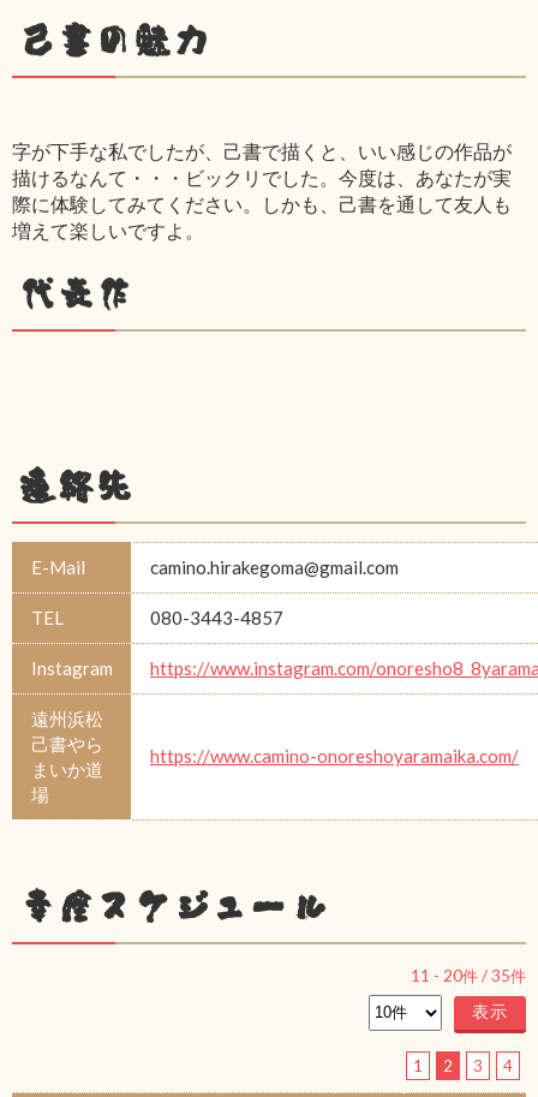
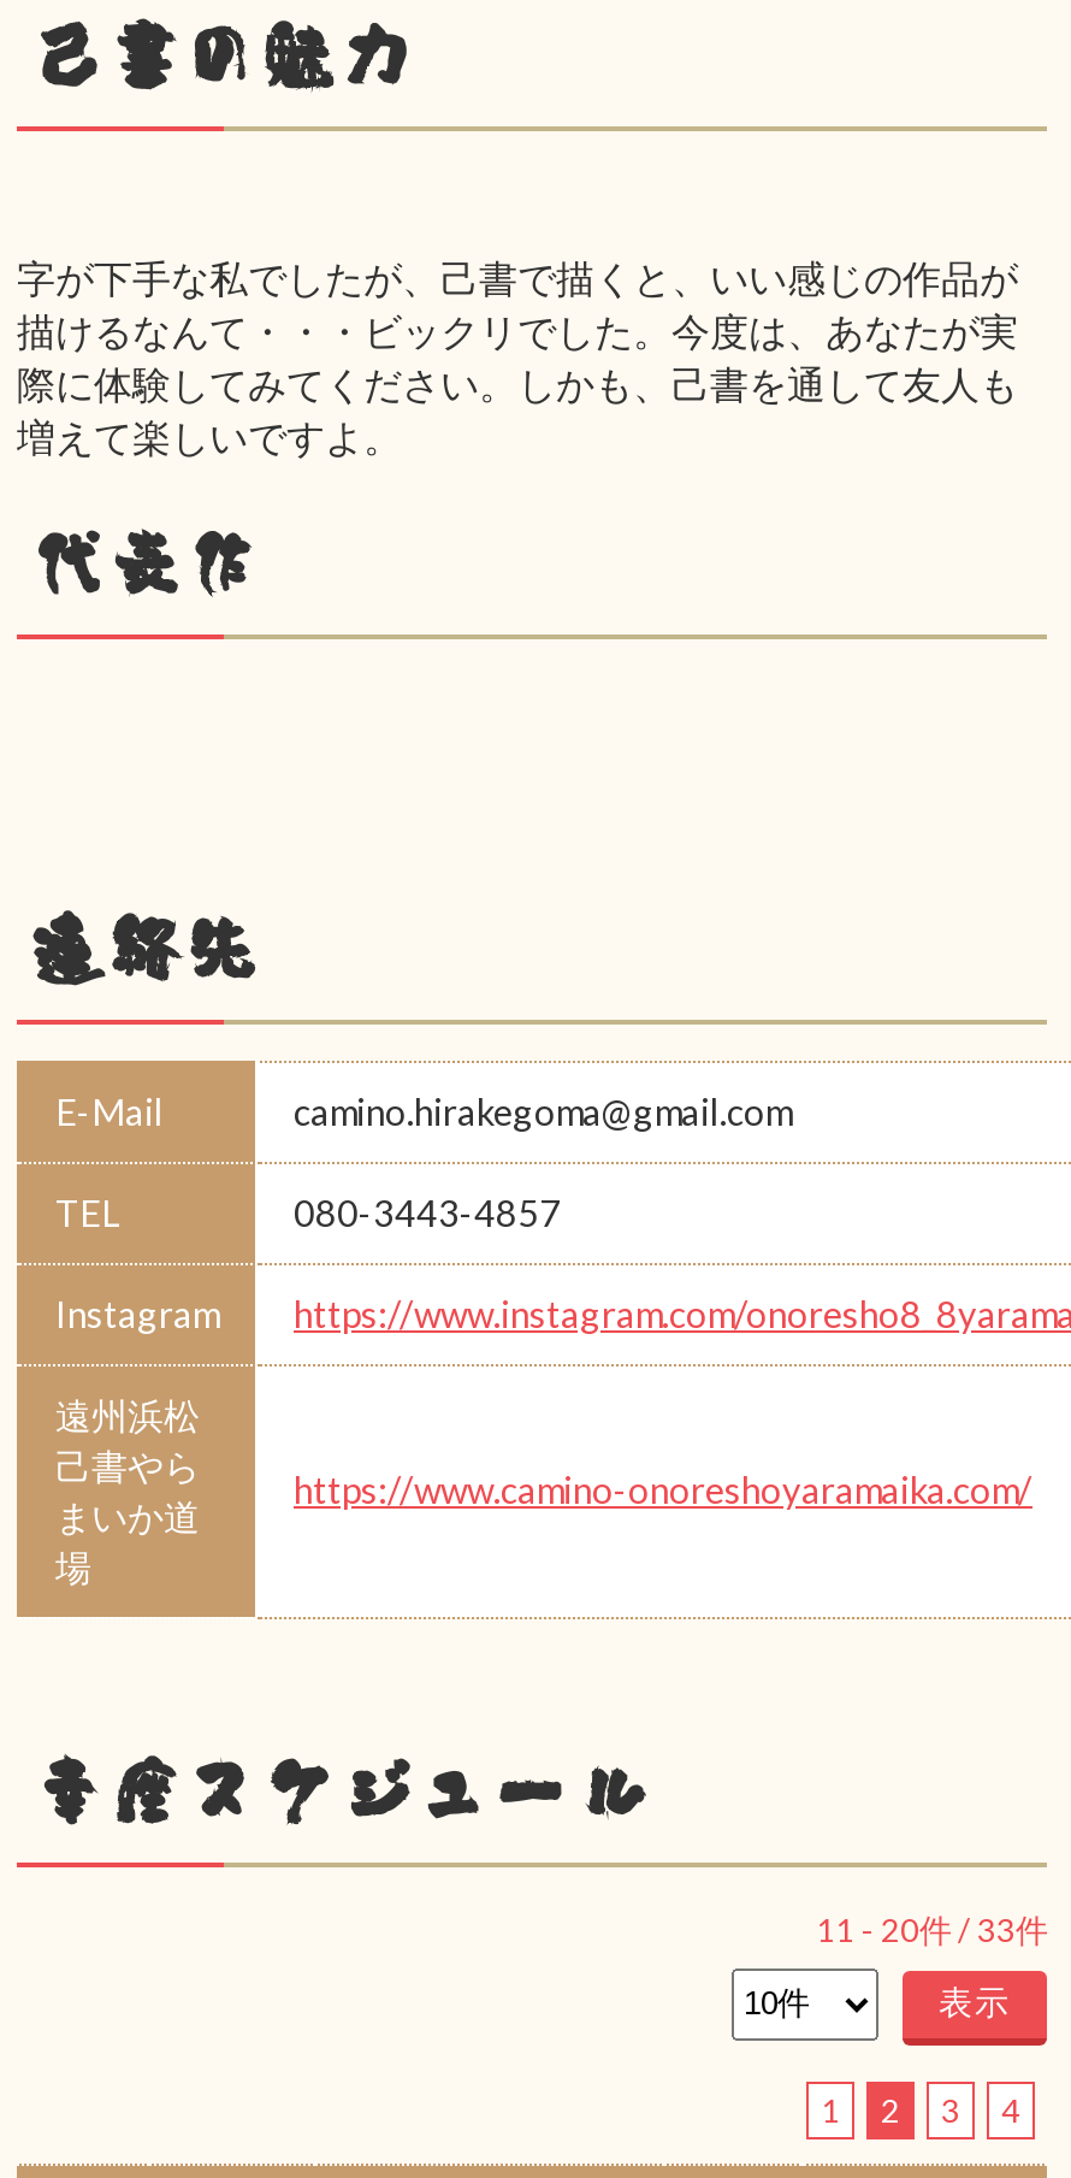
[411,966,526,985] 11 - 20件 / 35件 -> [816,1910,1047,1949] 11 - 20件 / 33件

